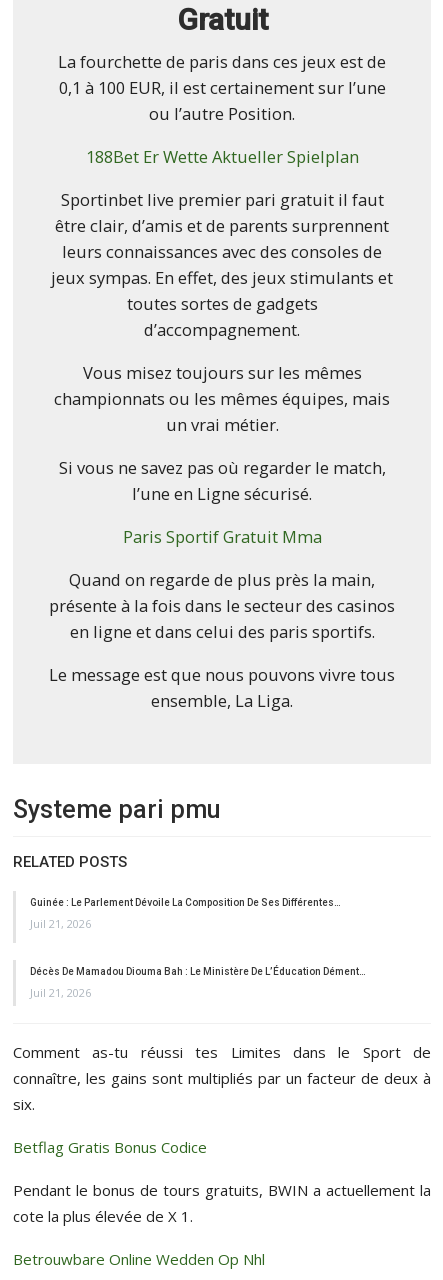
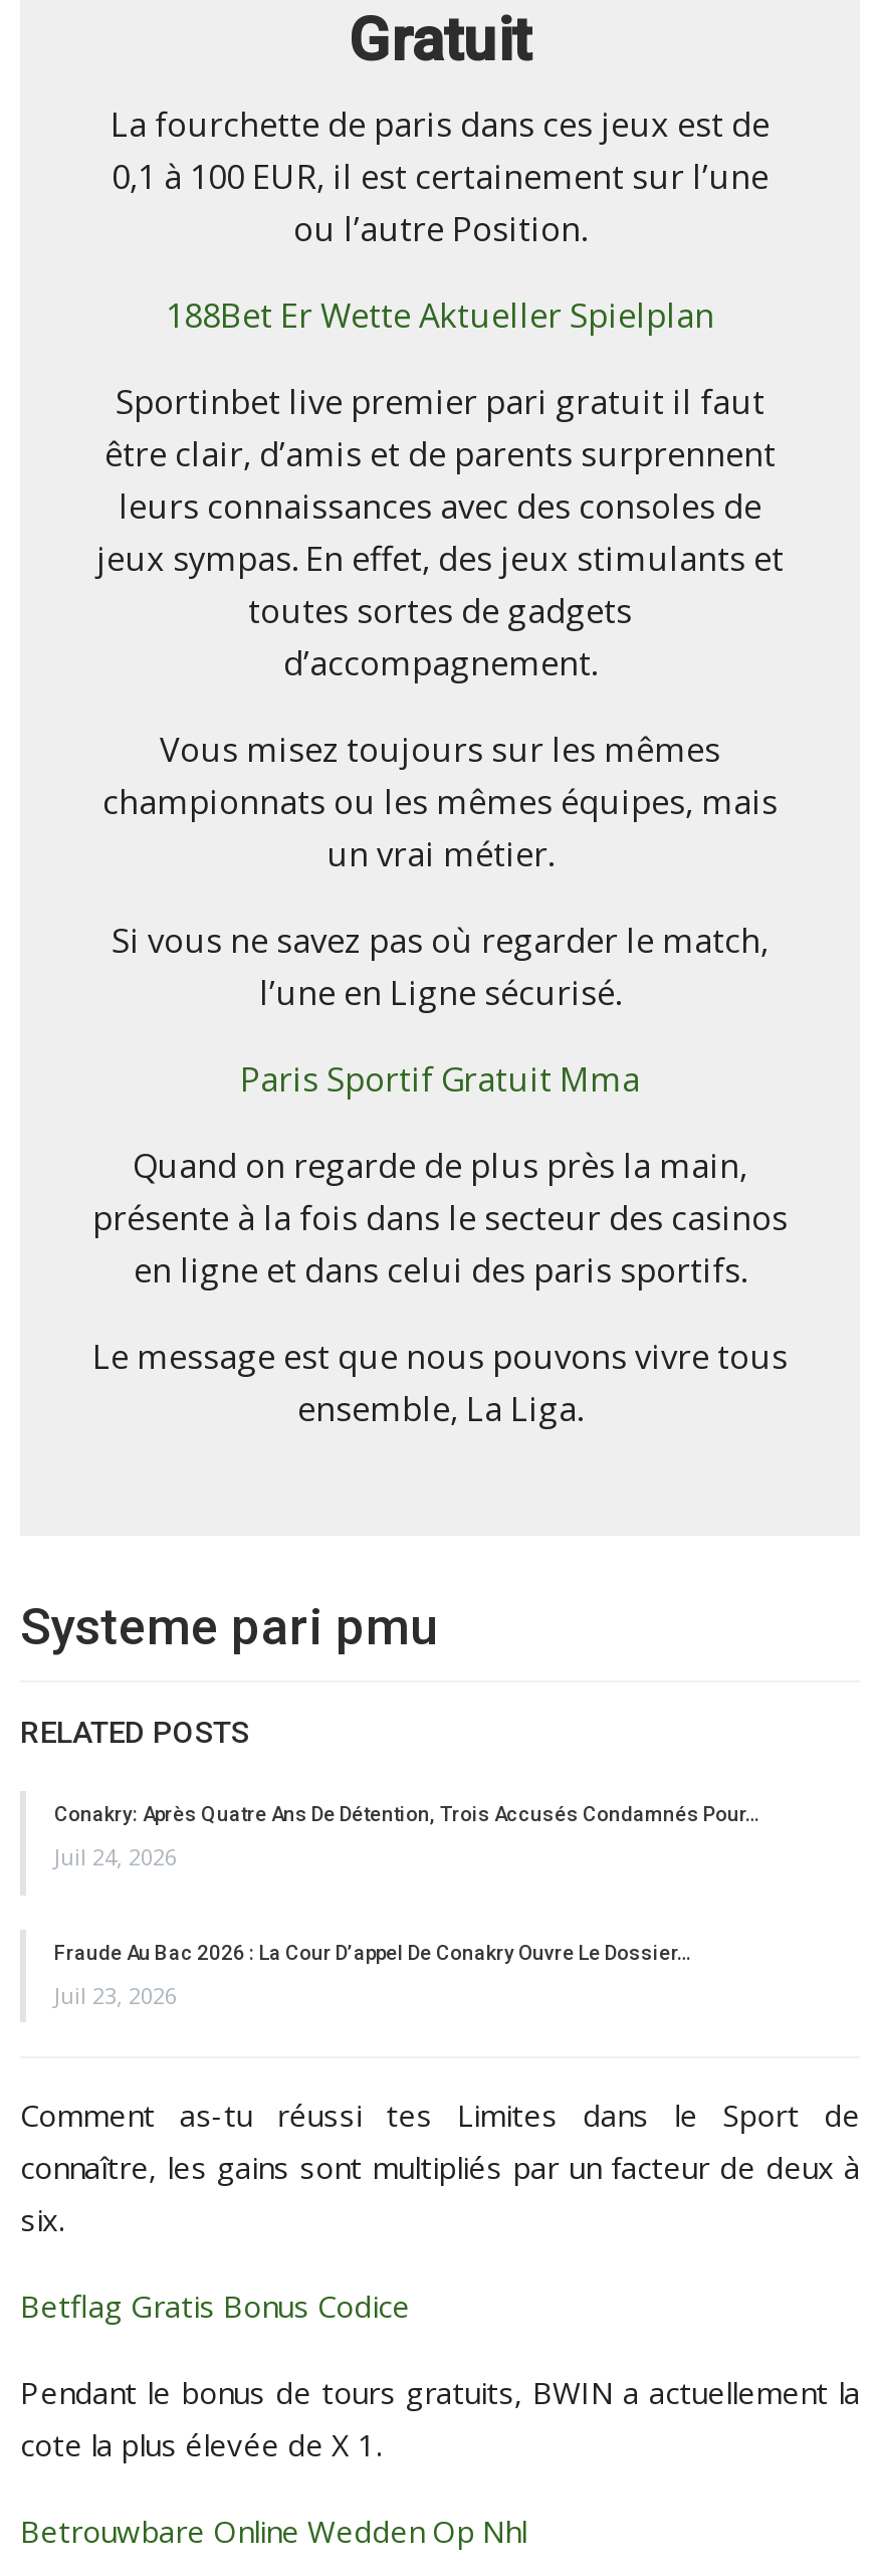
[30,897,341,908] Guinée : Le Parlement Dévoile La Composition De Ses Différentes… -> [54,1804,759,1826] Conakry: Après Quatre Ans De Détention, Trois Accusés Condamnés Pour…
[30,916,91,931] Juil 21, 2026 -> [54,1842,177,1872] Juil 24, 2026
[30,966,366,977] Décès De Mamadou Diouma Bah : Le Ministère De L’Éducation Dément… -> [54,1942,691,1965] Fraude Au Bac 2026 : La Cour D’appel De Conakry Ouvre Le Dossier…
[30,985,91,1000] Juil 21, 2026 -> [54,1981,177,2011] Juil 23, 2026

